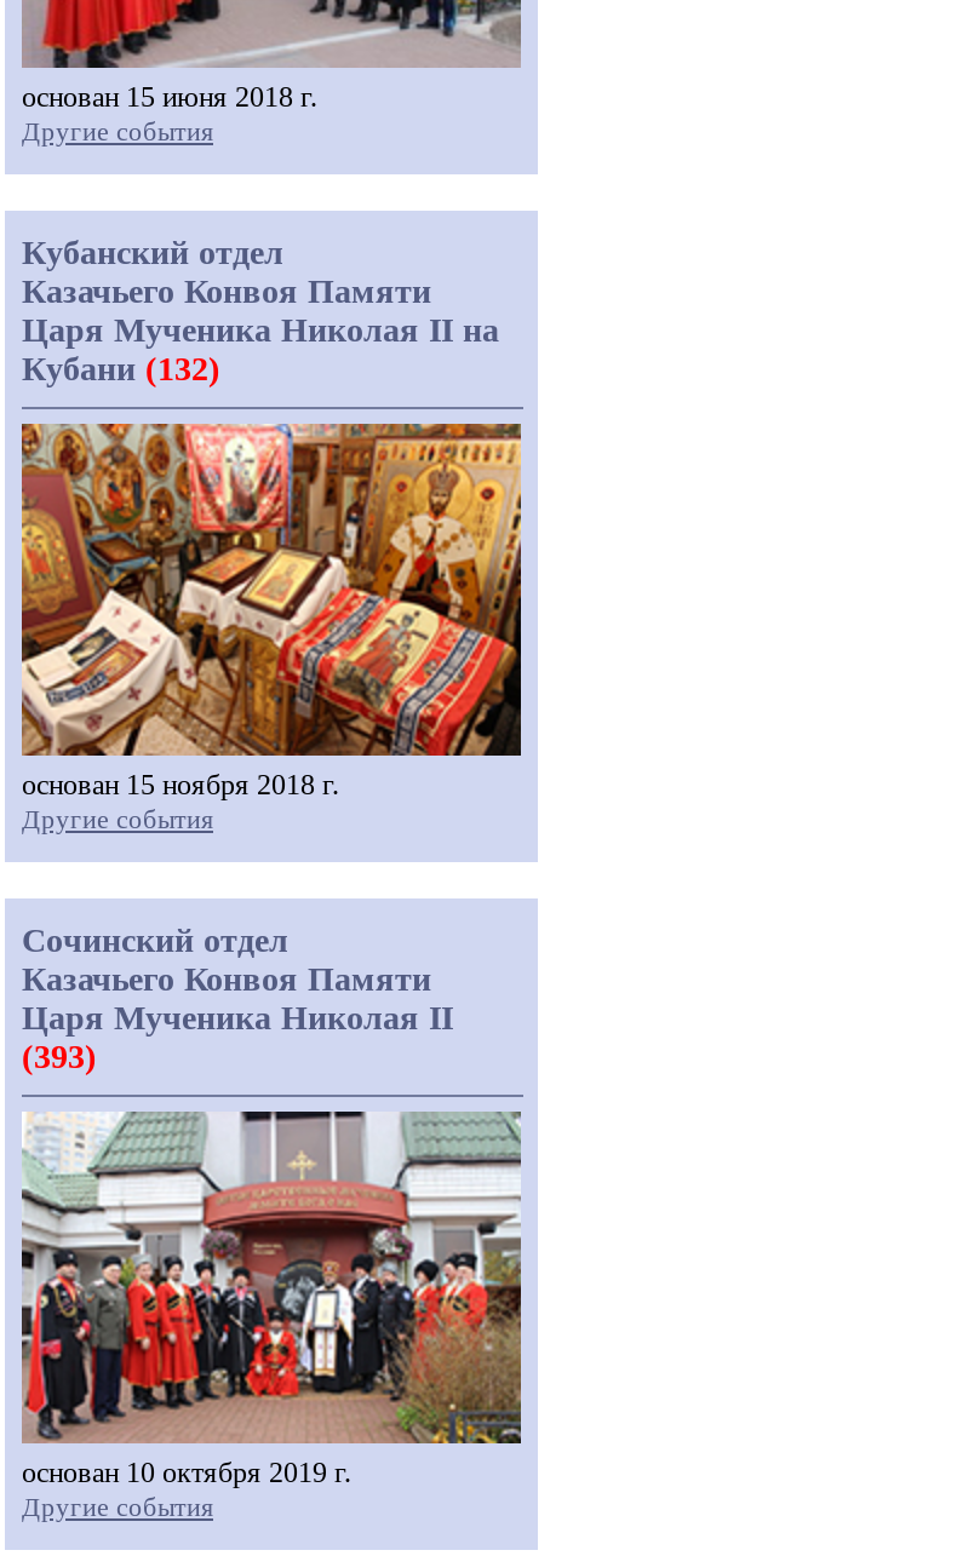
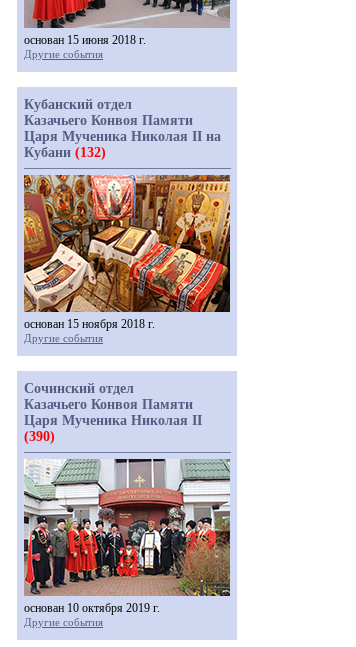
[22,1039,97,1075] (393) -> [24,429,55,444] (390)

